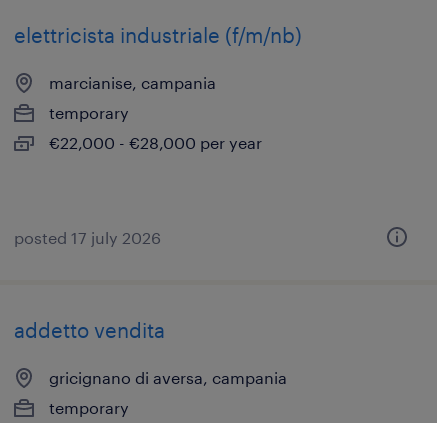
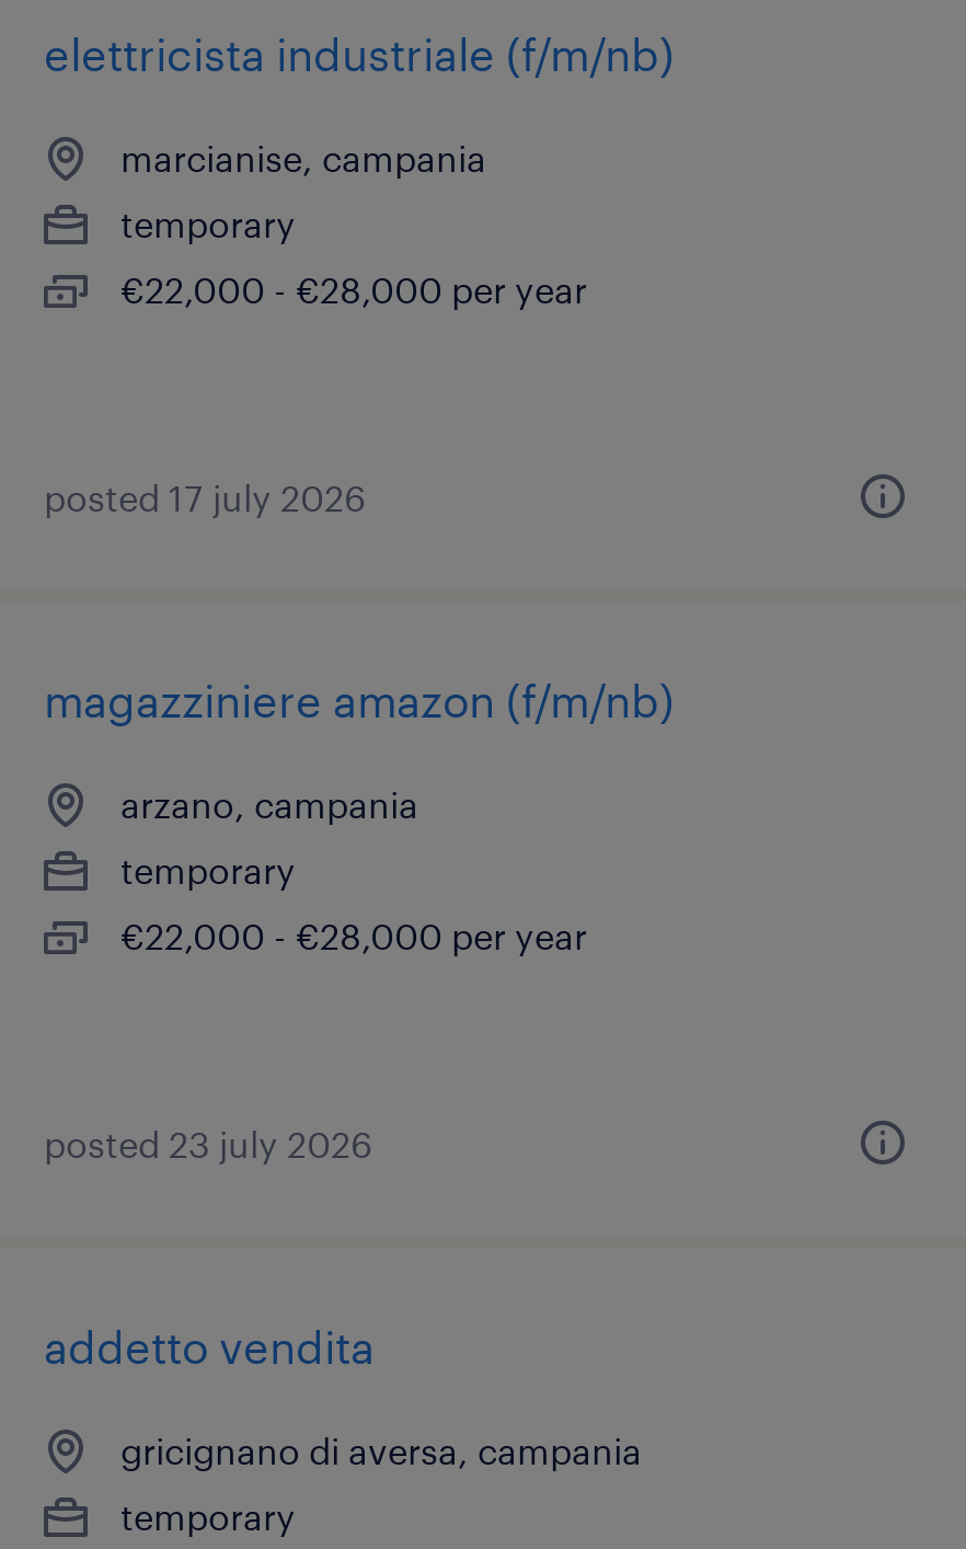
none -> [44,674,675,956] magazziniere amazon (f/m/nb) | arzano, campania | temporary | €22,000 - €28,000 per year
none -> [44,1123,372,1164] posted 23 july 2026

